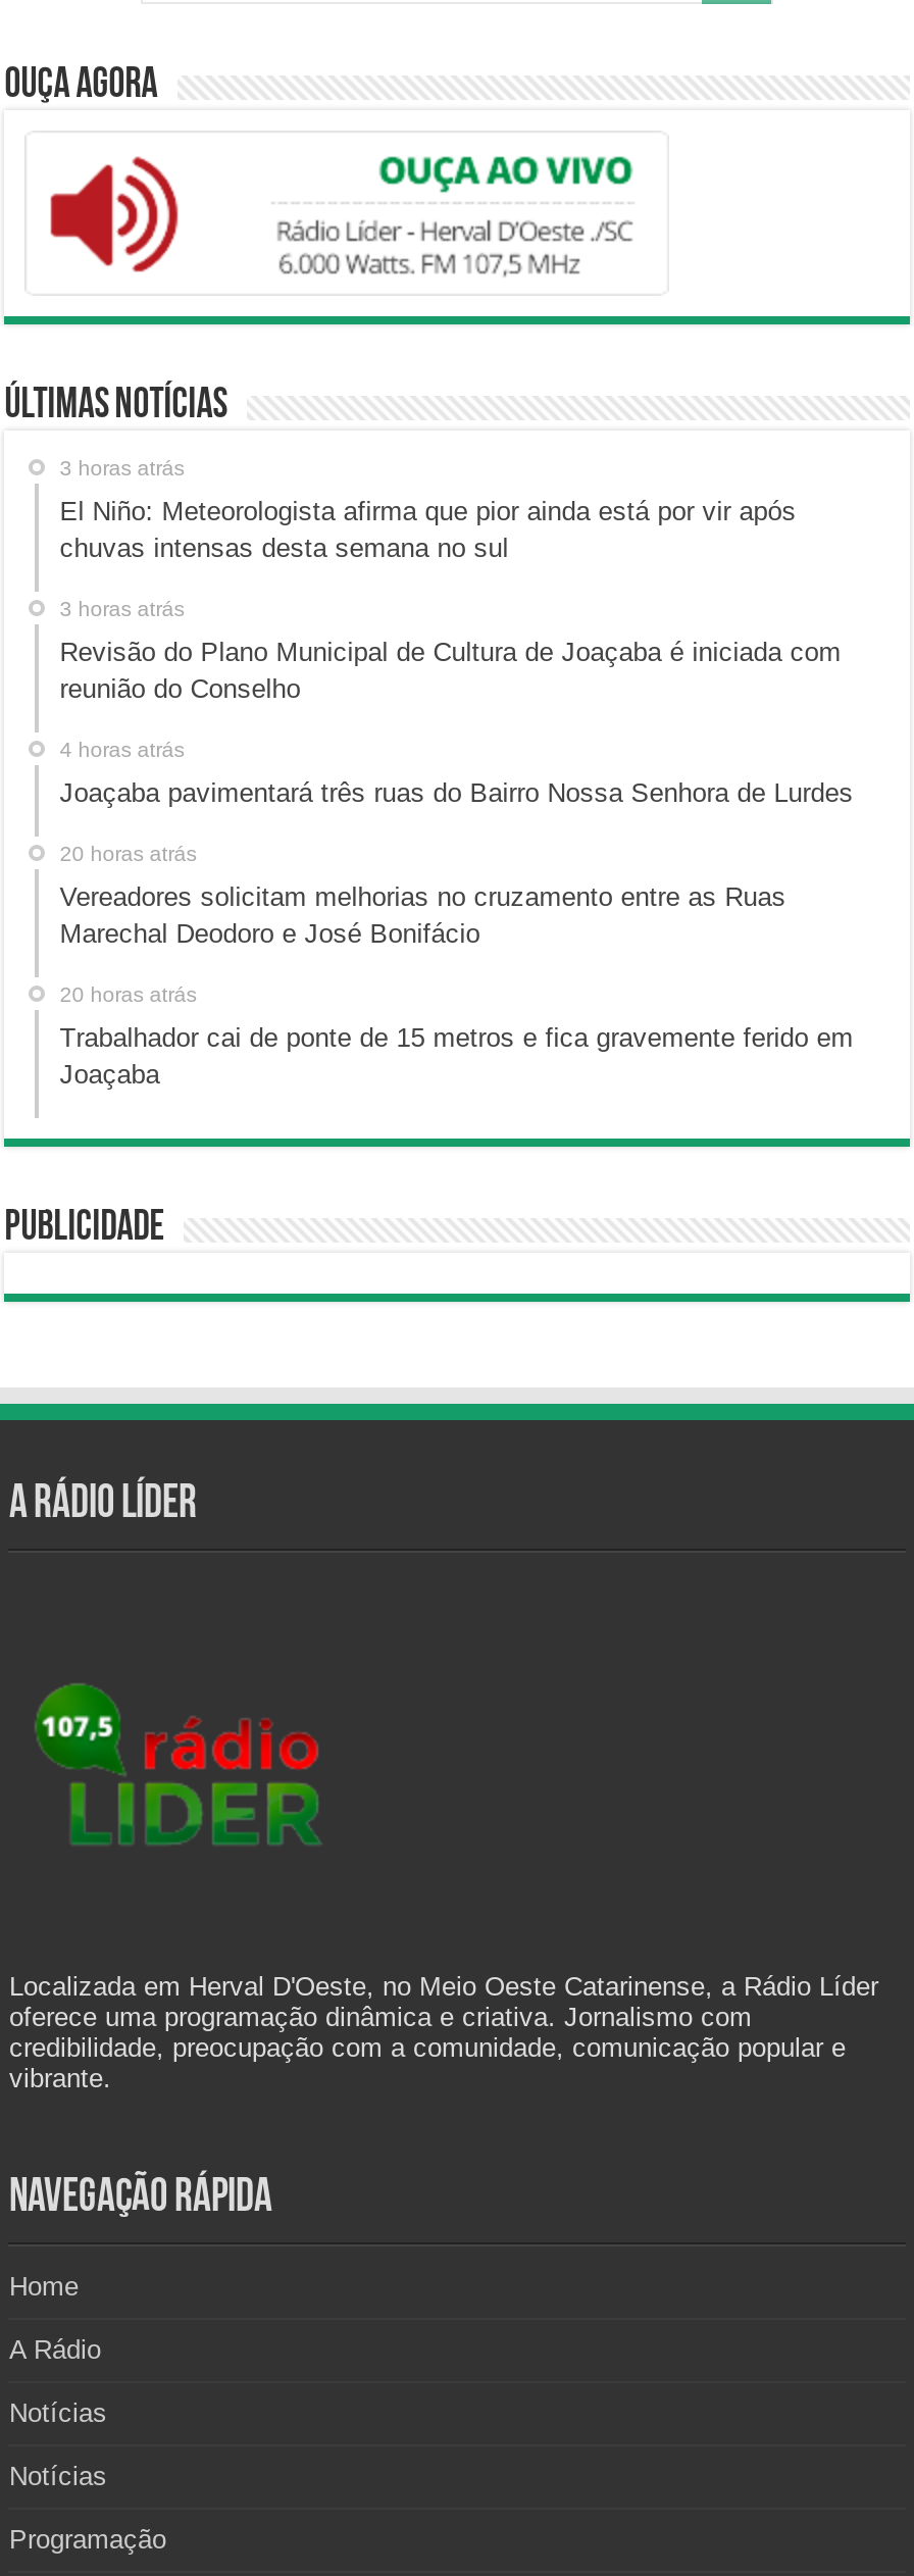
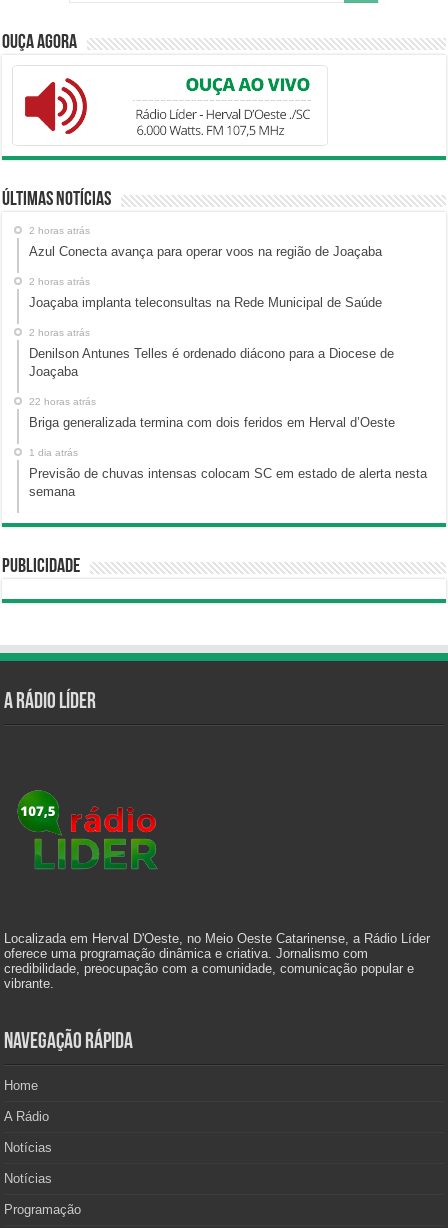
[60,457,853,1053] 3 horas atrás | El Niño: Meteorologista afirma que pior ainda está por vir após | chuvas intensas desta semana no sul | 3 horas atrás | Revisão do Plano Municipal de Cultura de Joaçaba é iniciada com | reunião do Conselho | 4 horas atrás | Joaçaba pavimentará três ruas do Bairro Nossa Senhora de Lurdes | 20 horas atrás | Vereadores solicitam melhorias no cruzamento entre as Ruas | Marechal Deodoro e José Bonifácio | 20 horas atrás | Trabalhador cai de ponte de 15 metros e fica gravemente ferido em -> [29,225,394,361] 2 horas atrás | Azul Conecta avança para operar voos na região de Joaçaba | 2 horas atrás | Joaçaba implanta teleconsultas na Rede Municipal de Saúde | 2 horas atrás | Denilson Antunes Telles é ordenado diácono para a Diocese de
moved [60,1059,160,1089] -> [29,364,78,379]: Joaçaba
none -> [29,396,427,499] 22 horas atrás | Briga generalizada termina com dois feridos em Herval d’Oeste | 1 dia atrás | Previsão de chuvas intensas colocam SC em estado de alerta nesta | semana

